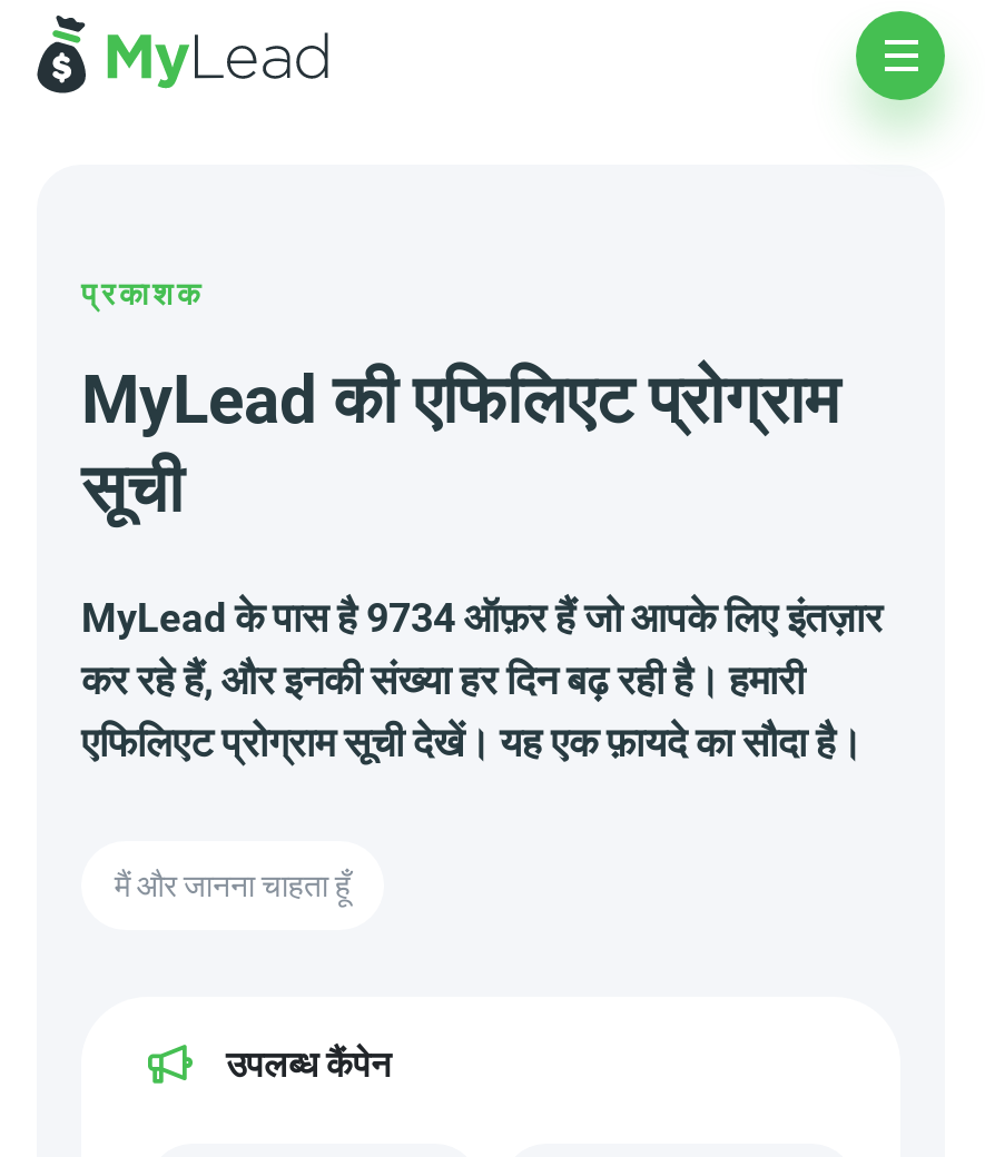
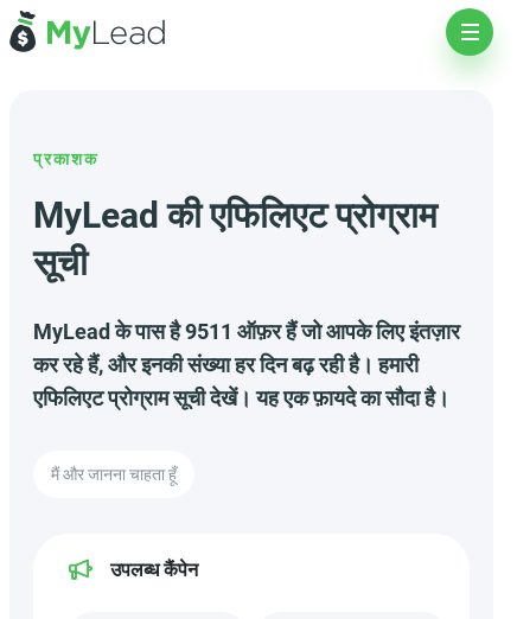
[81,594,883,641] MyLead के पास है 9734 ऑफ़र हैं जो आपके लिए इंतज़ार -> [33,319,460,344] MyLead के पास है 9511 ऑफ़र हैं जो आपके लिए इंतज़ार

